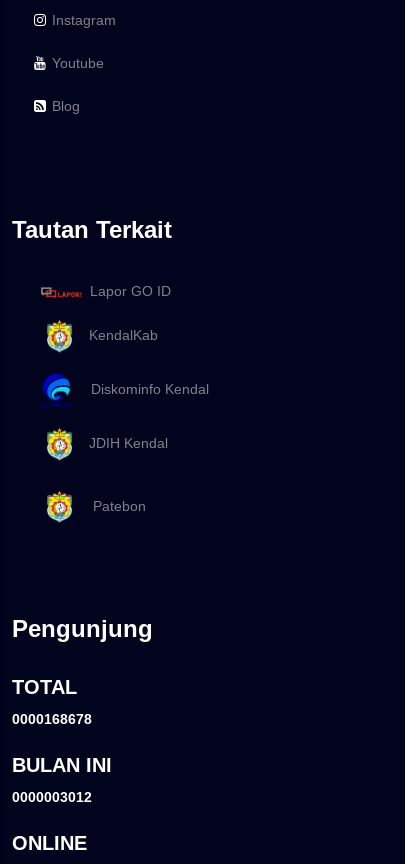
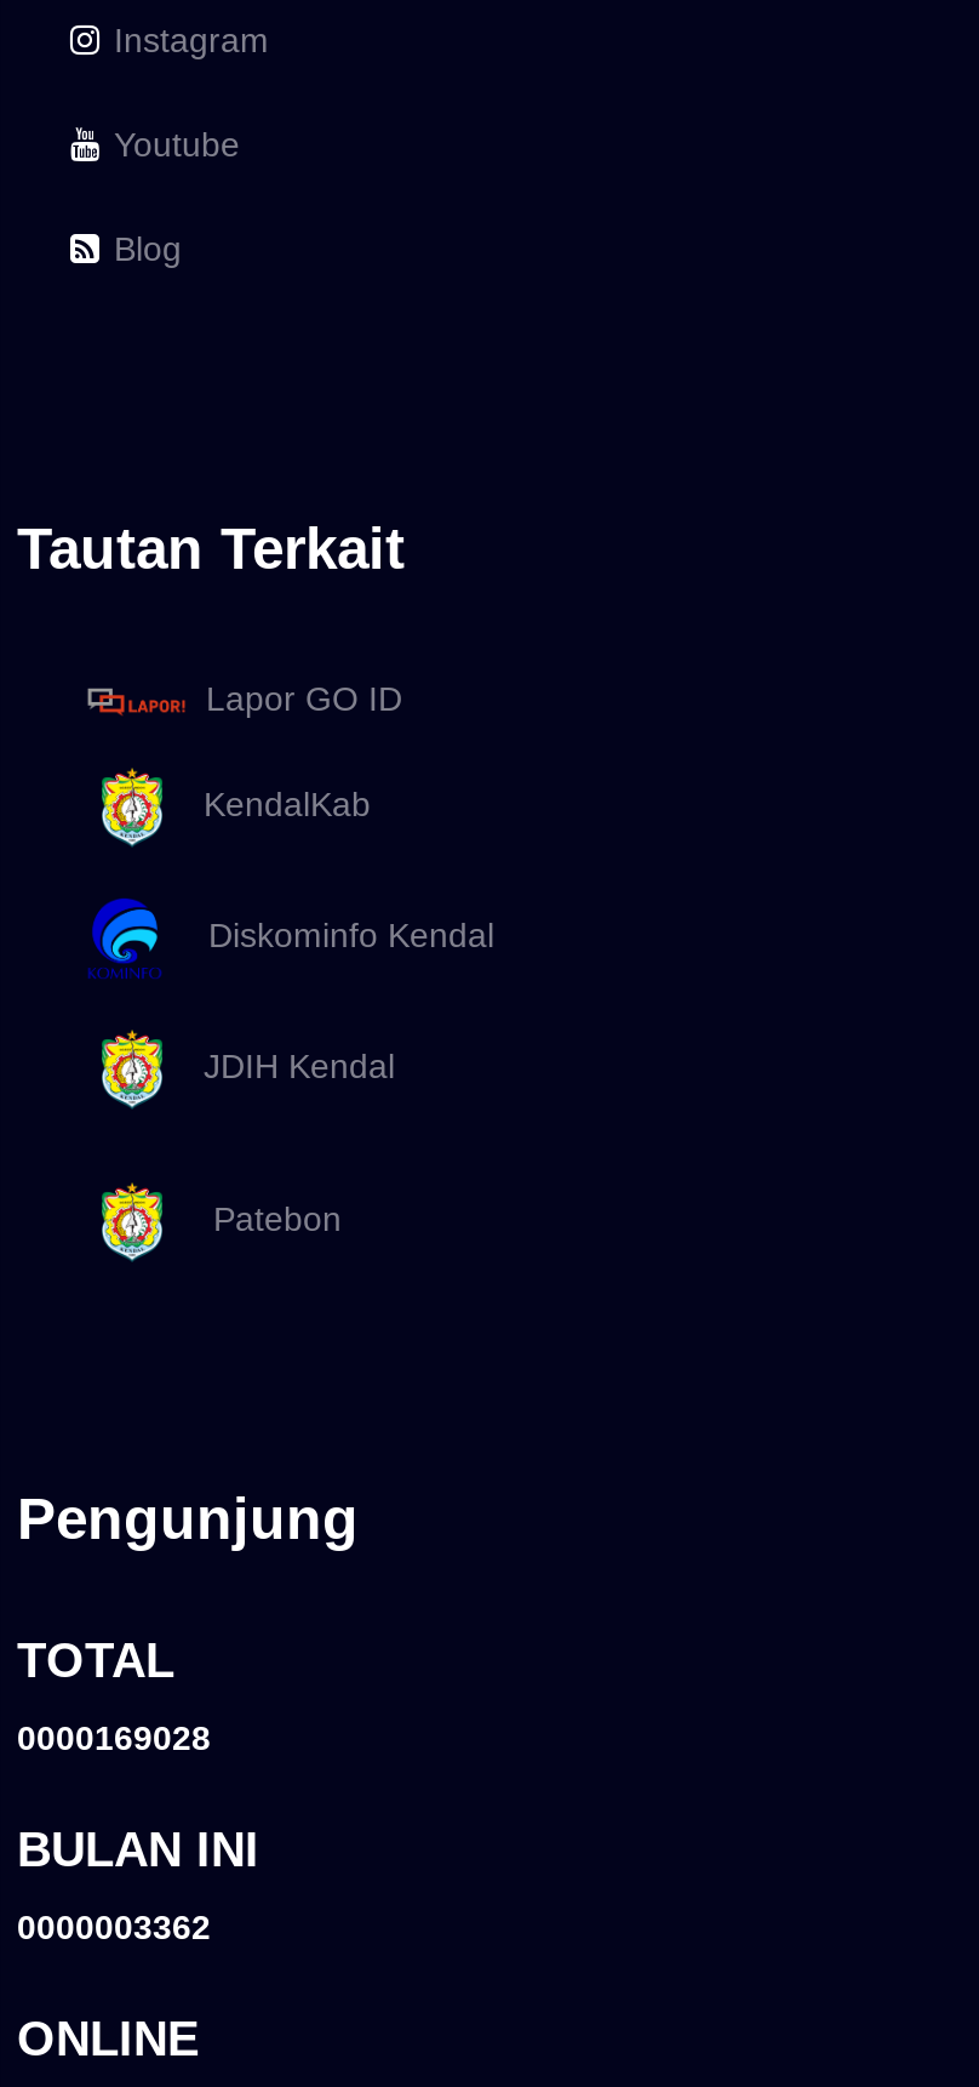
[12,711,92,727] 0000168678 -> [17,1718,211,1757] 0000169028
[12,789,92,805] 0000003012 -> [17,1907,211,1946] 0000003362

